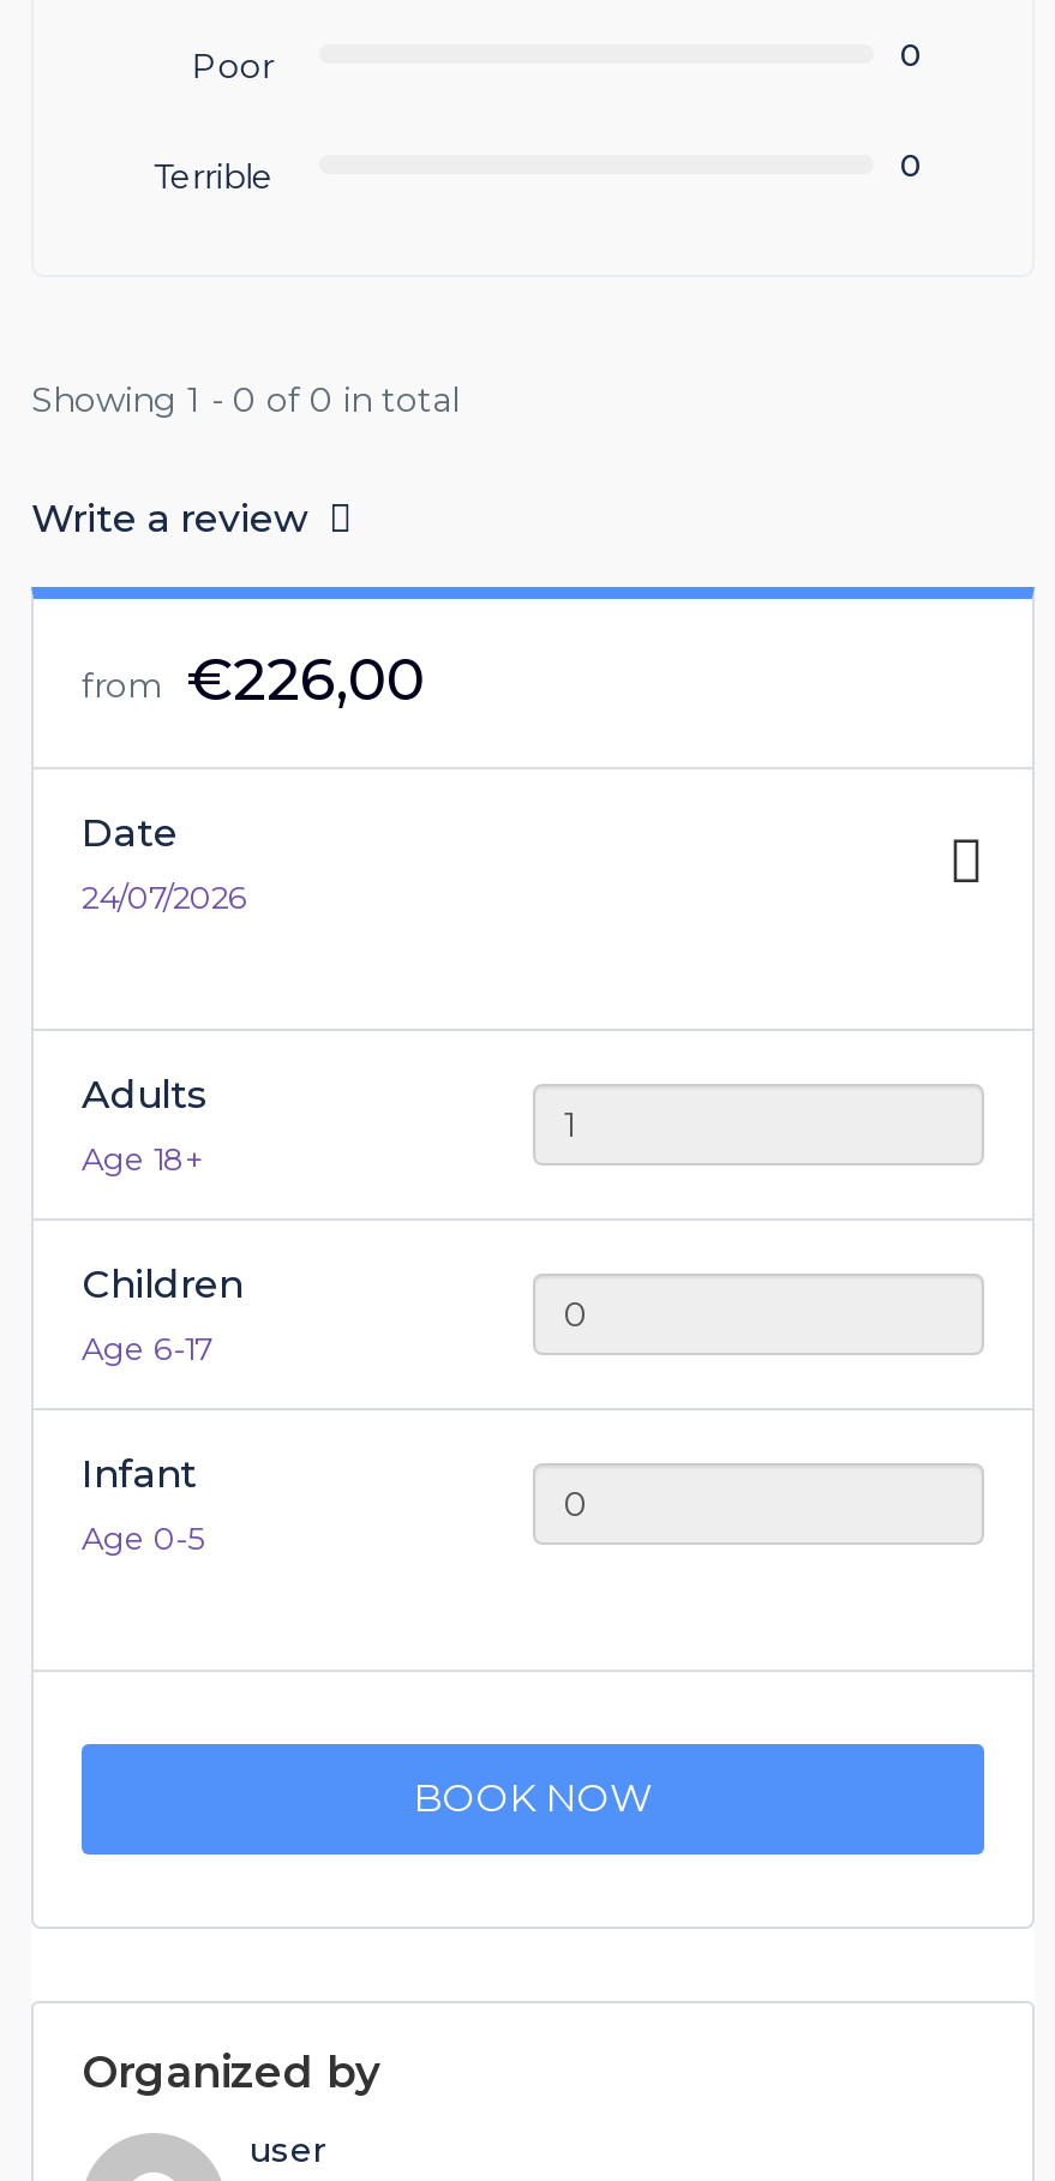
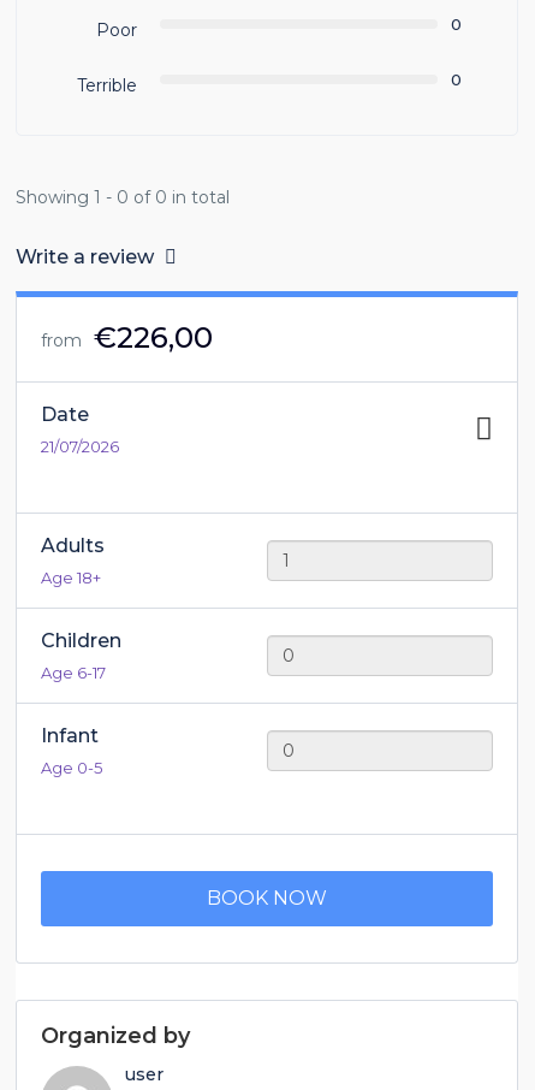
[82,877,247,916] 24/07/2026 -> [41,437,119,456] 21/07/2026

